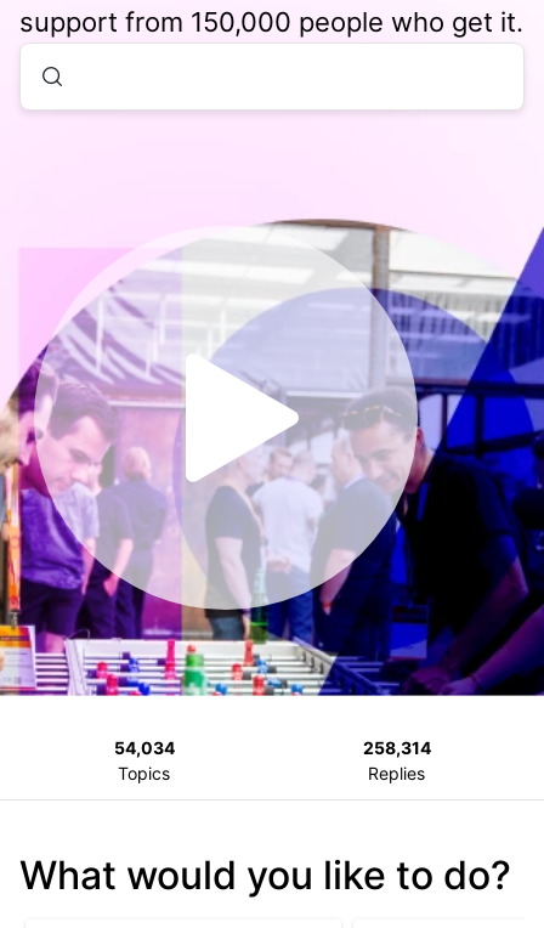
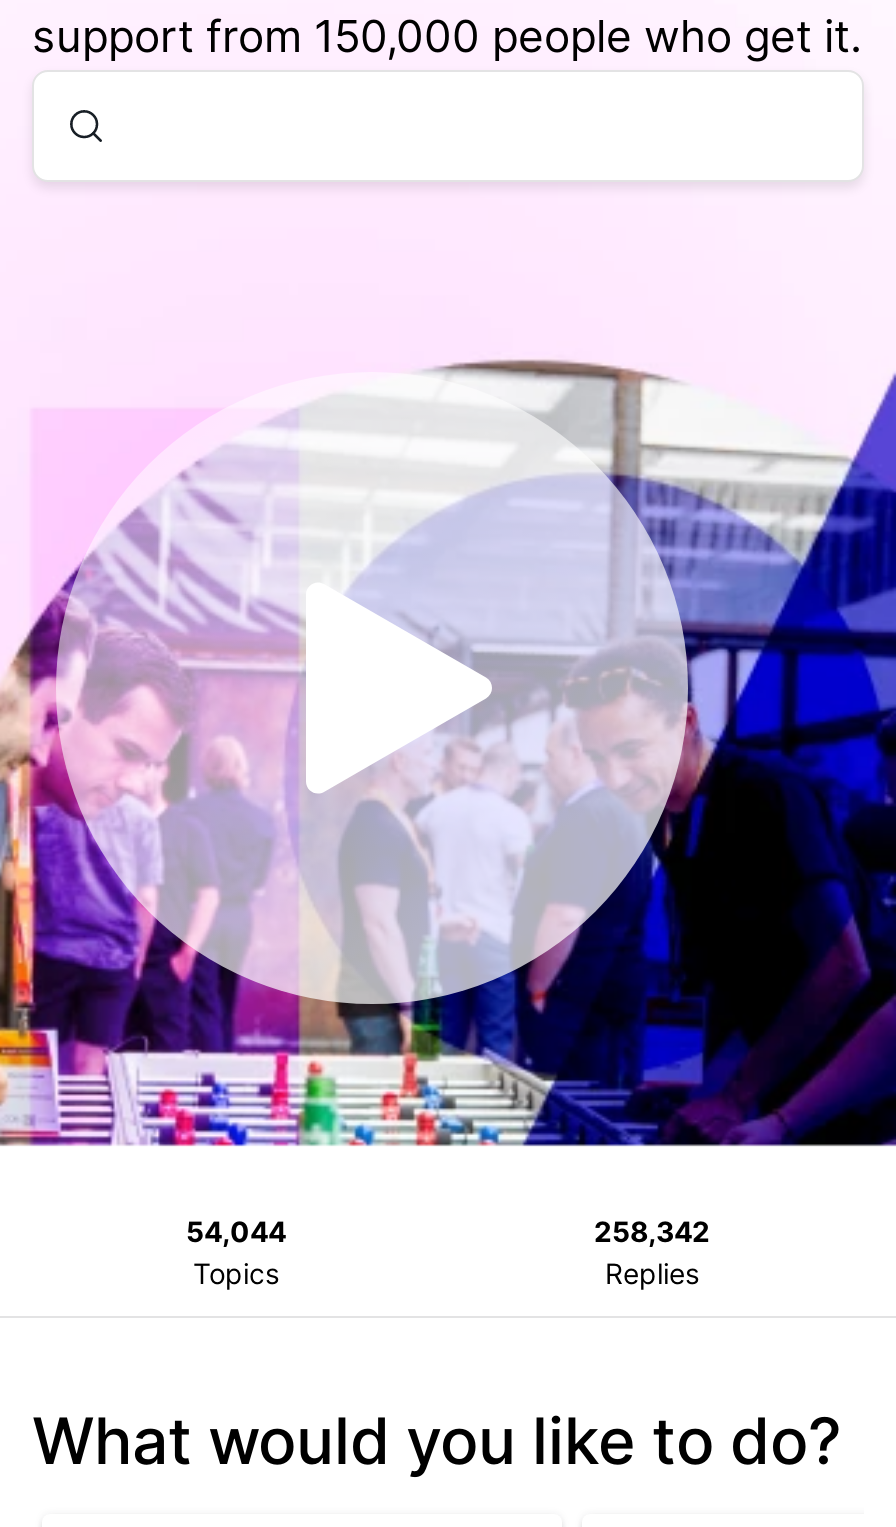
[114,738,174,758] 54,034 -> [186,1214,286,1248] 54,044
[362,738,430,758] 258,314 -> [594,1214,710,1248] 258,342

